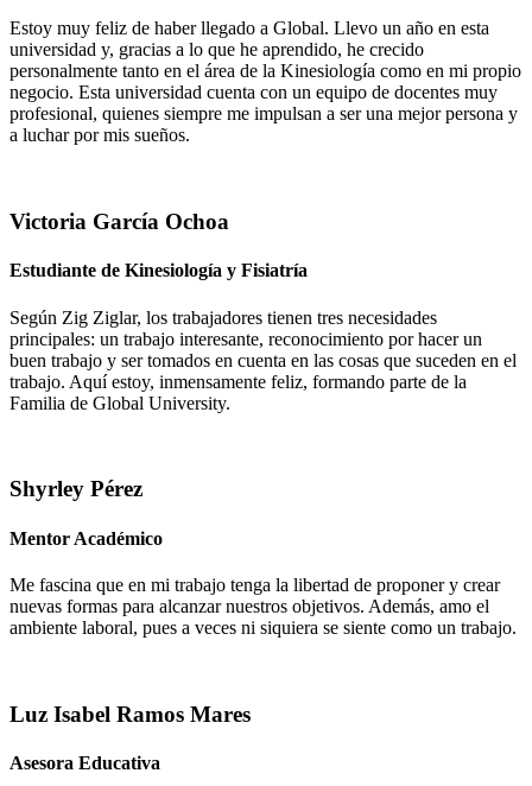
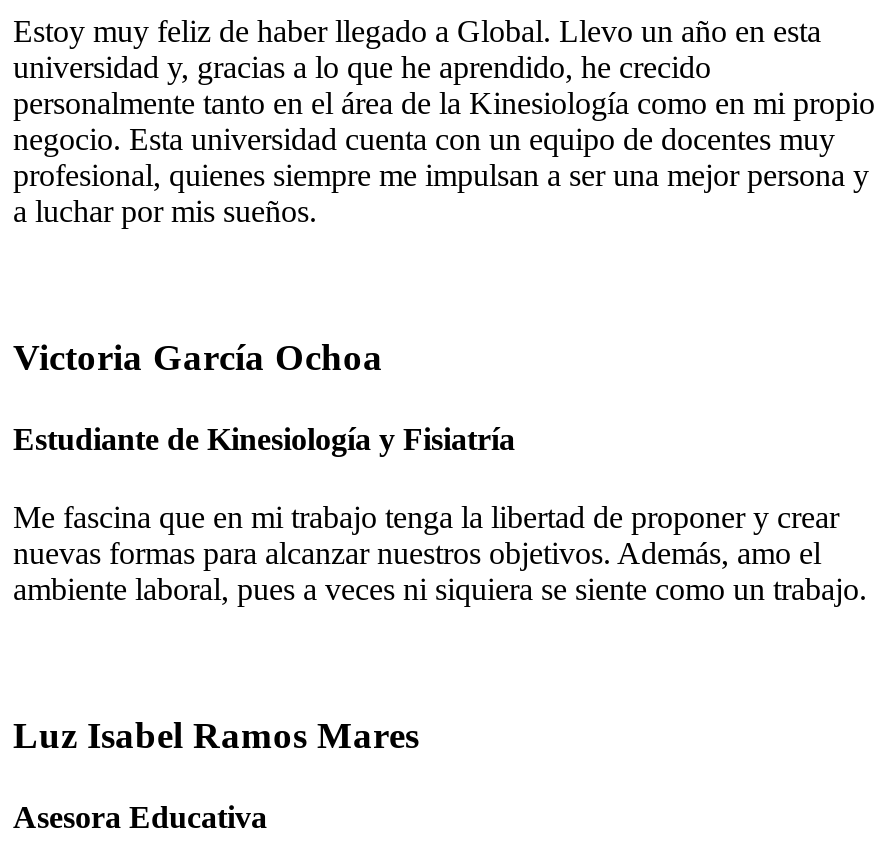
[9,307,517,413] Según Zig Ziglar, los trabajadores tienen tres necesidades | principales: un trabajo interesante, reconocimiento por hacer un | buen trabajo y ser tomados en cuenta en las cosas que suceden en el | trabajo. Aquí estoy, inmensamente feliz, formando parte de la | Familia de Global University. -> none
[9,476,163,548] Shyrley Pérez | Mentor Académico -> none

